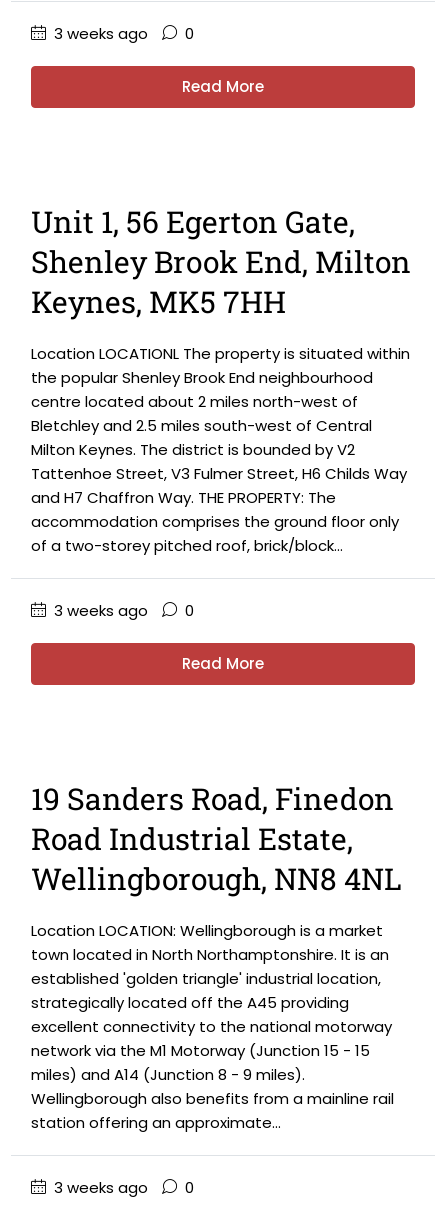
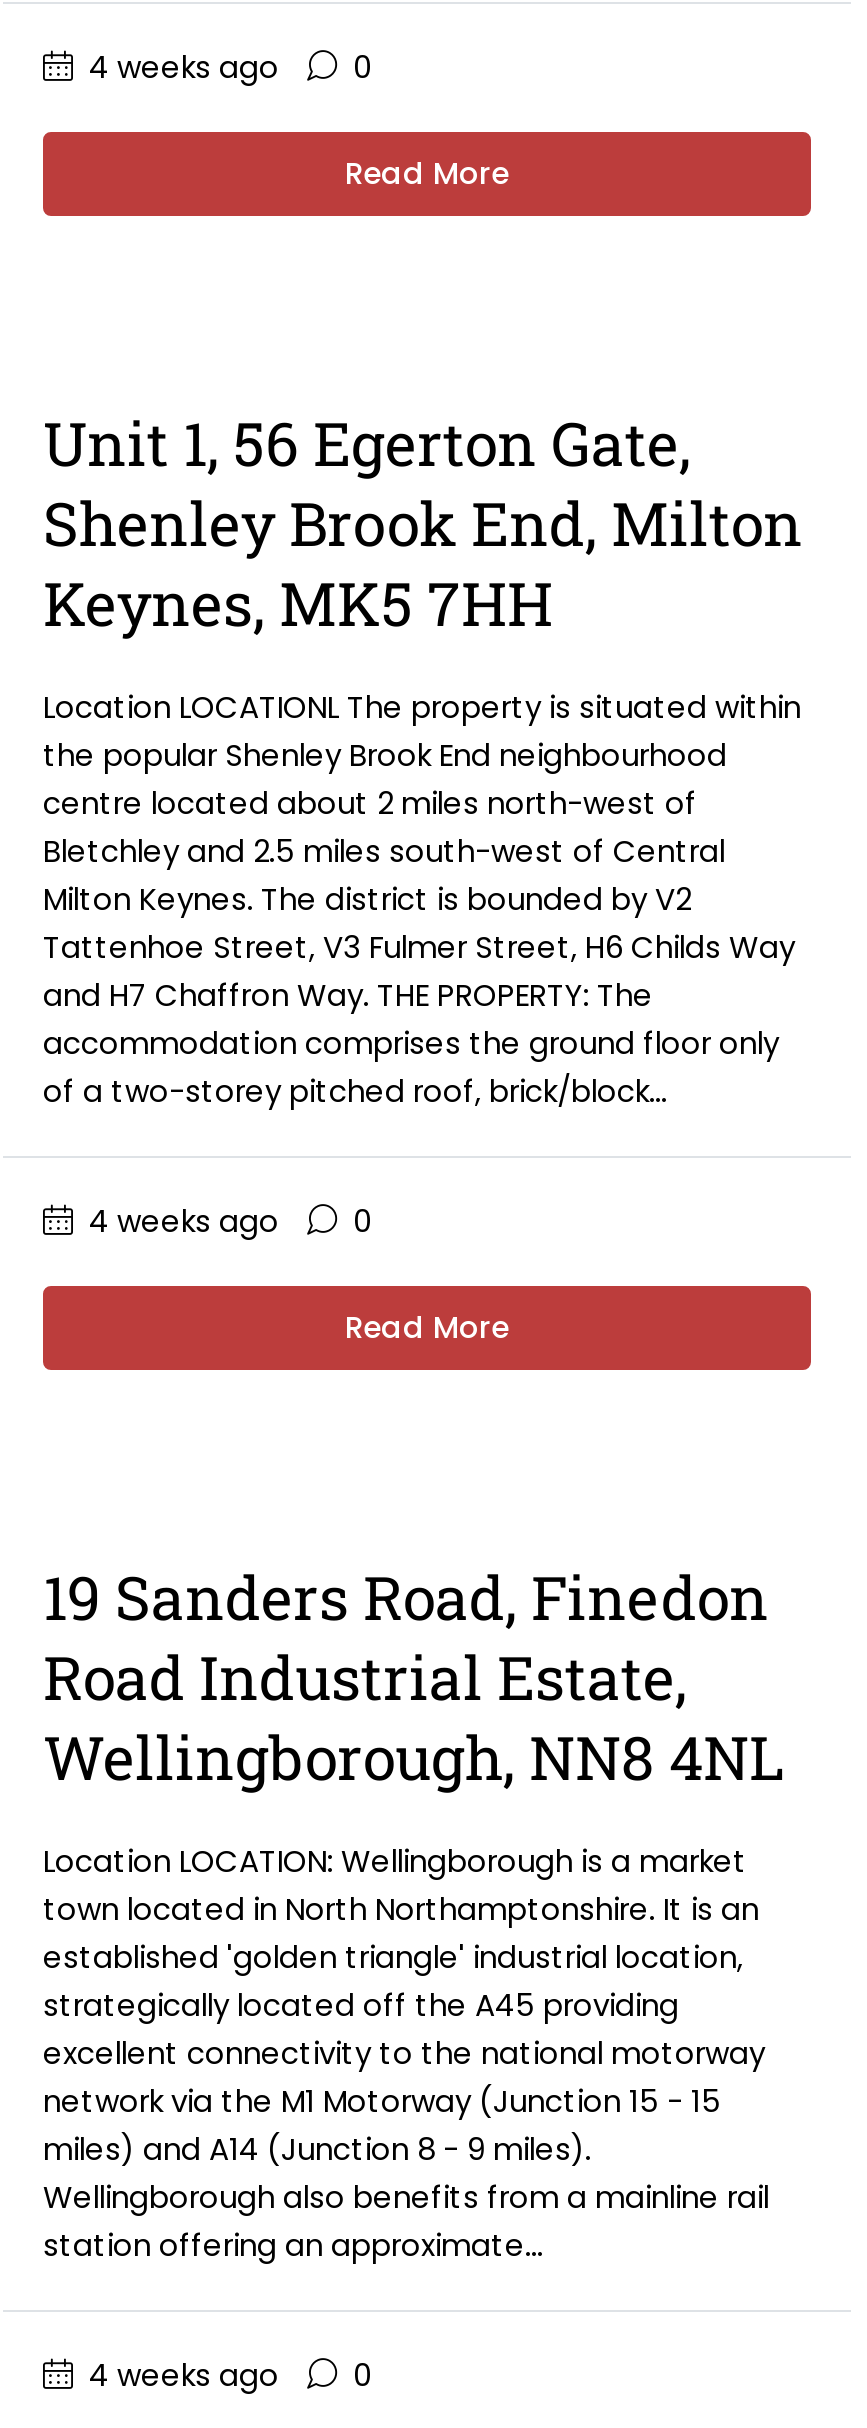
[50,23,194,44] 3 weeks ago 0 -> [81,46,371,88] 4 weeks ago 0
[50,600,194,621] 3 weeks ago 0 -> [81,1200,371,1242] 4 weeks ago 0
[50,1177,194,1198] 3 weeks ago 0 -> [81,2354,371,2396] 4 weeks ago 0

